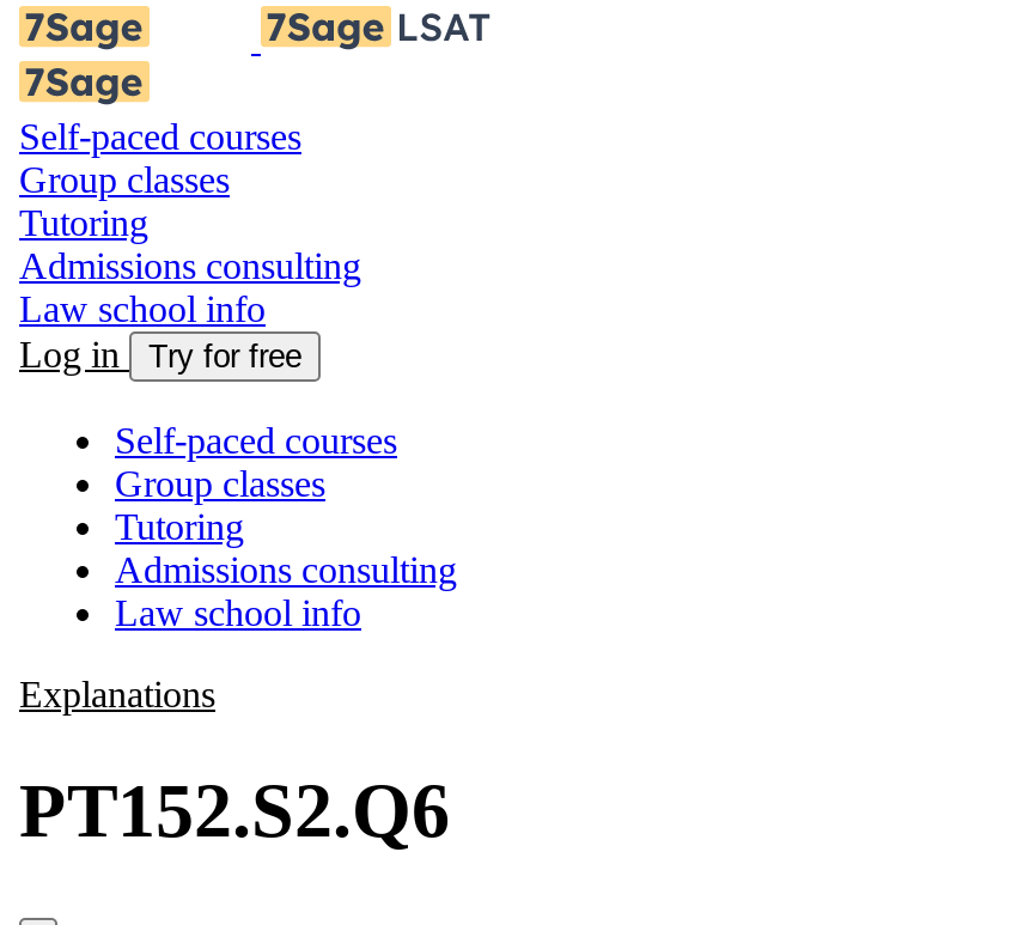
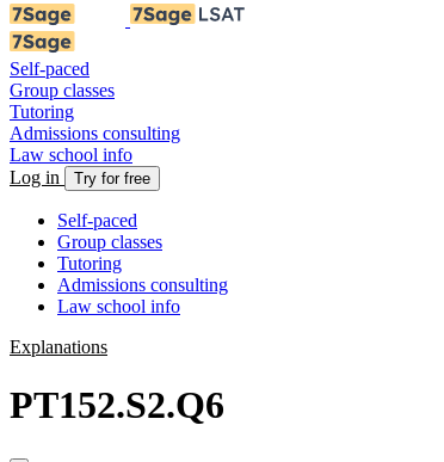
[19,116,301,157] Self-paced courses -> [10,58,90,79] Self-paced
[115,420,397,461] Self-paced courses -> [57,210,137,230] Self-paced

